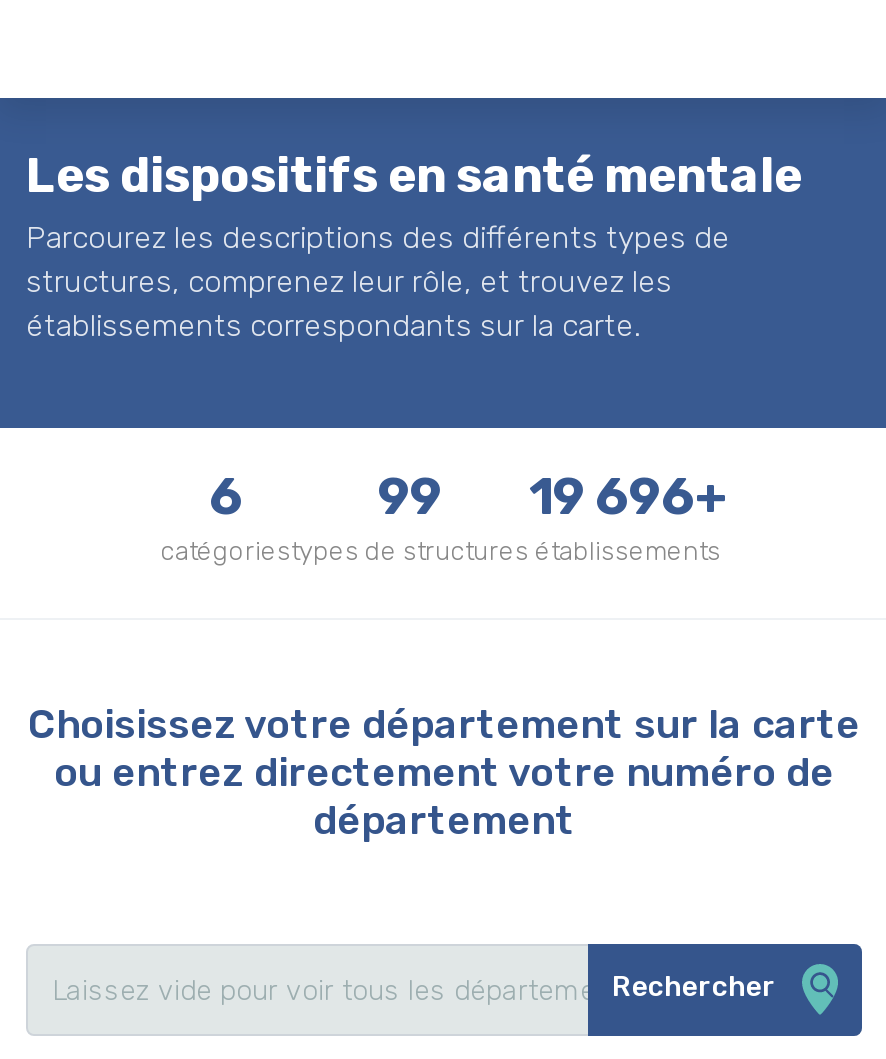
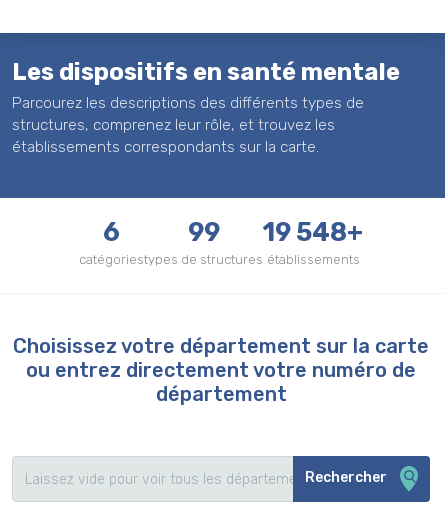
[378,466,727,526] 99 19 696+ -> [187,217,363,247] 99 19 548+

